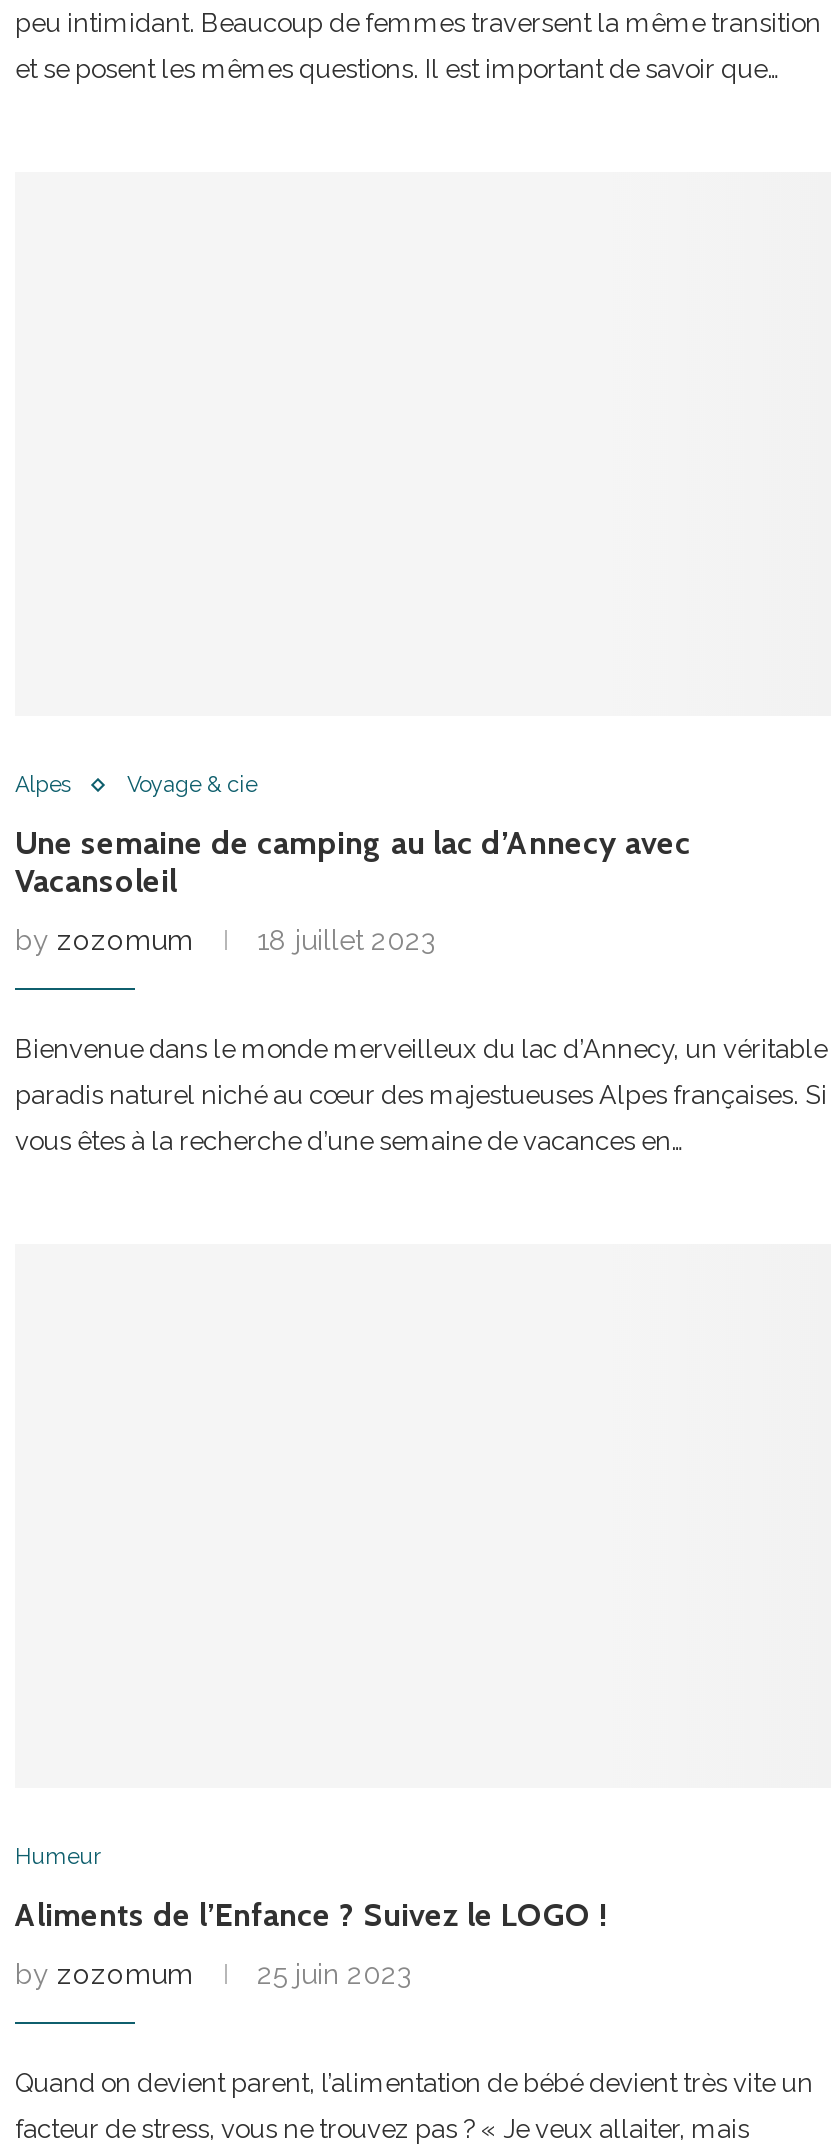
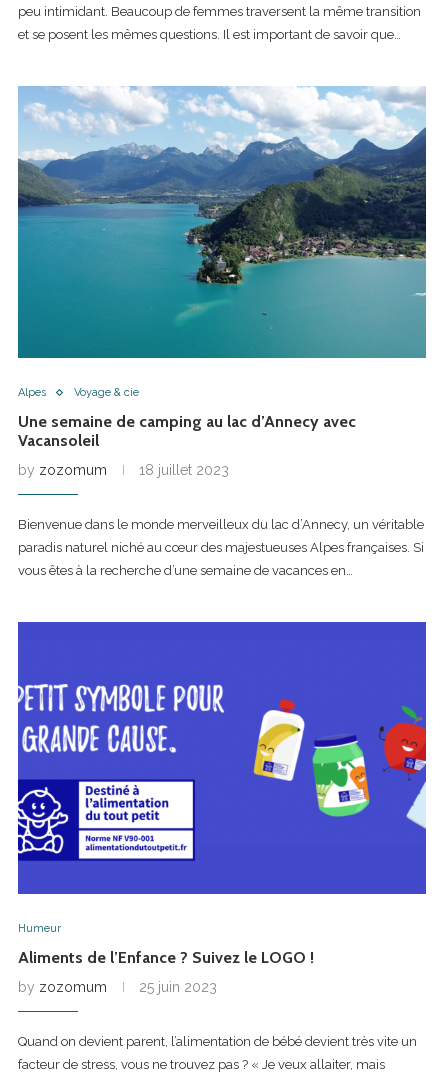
none -> [17,86,427,359] [image]
none -> [17,621,427,895] [image]

